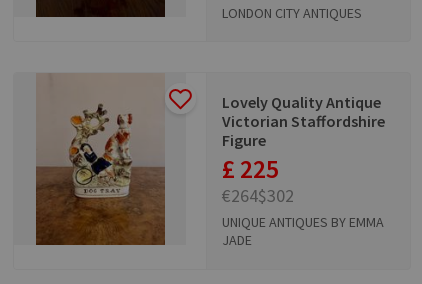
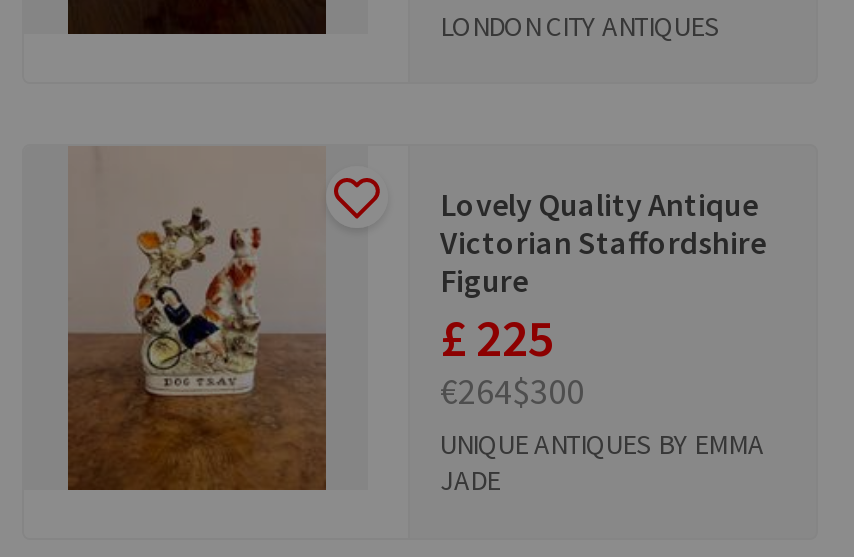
[222,184,294,207] €264$302 -> [440,368,584,414] €264$300

